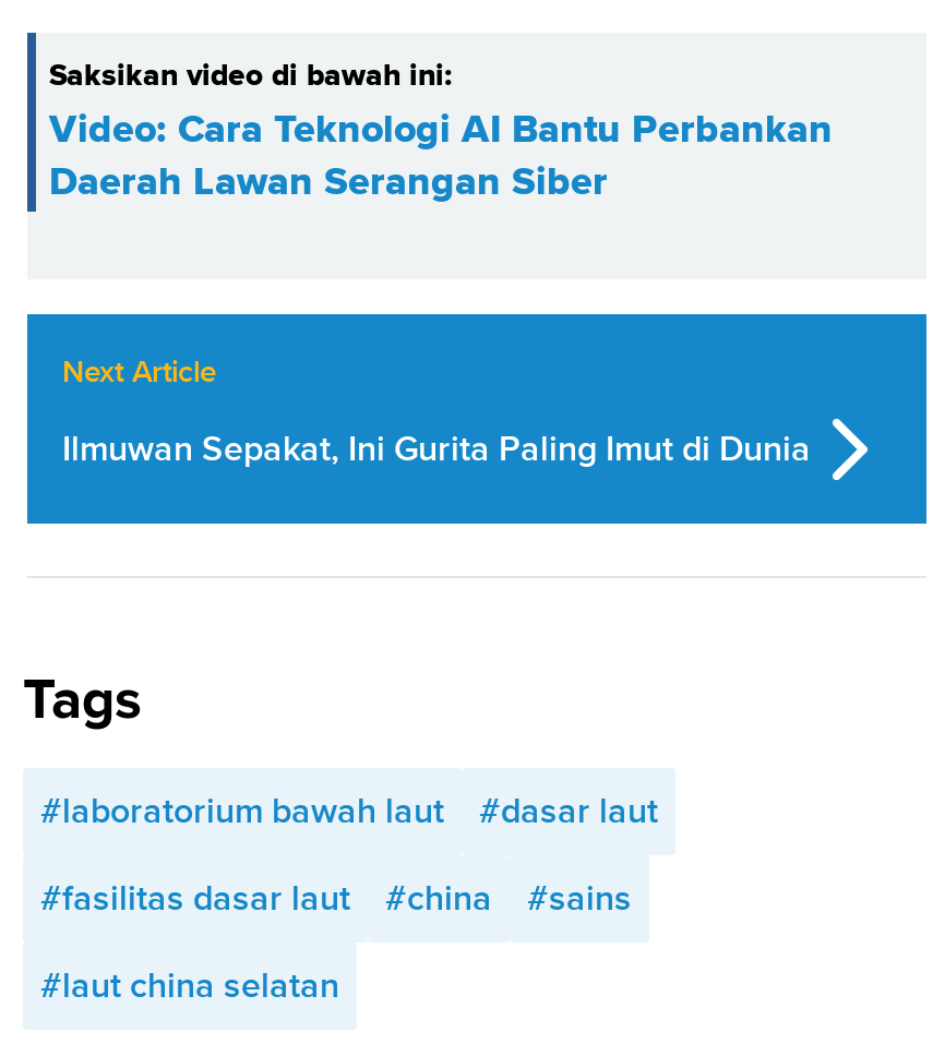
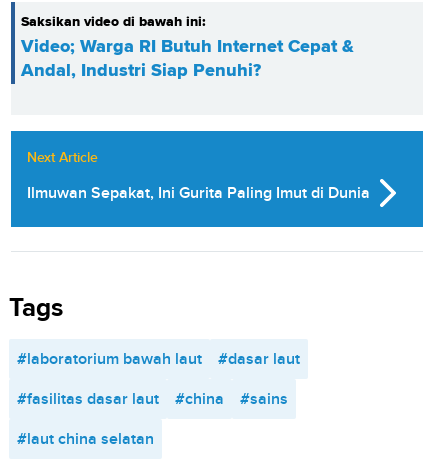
[49,100,833,209] Video: Cara Teknologi AI Bantu Perbankan | Daerah Lawan Serangan Siber -> [21,33,354,83] Video; Warga RI Butuh Internet Cepat & | Andal, Industri Siap Penuhi?

